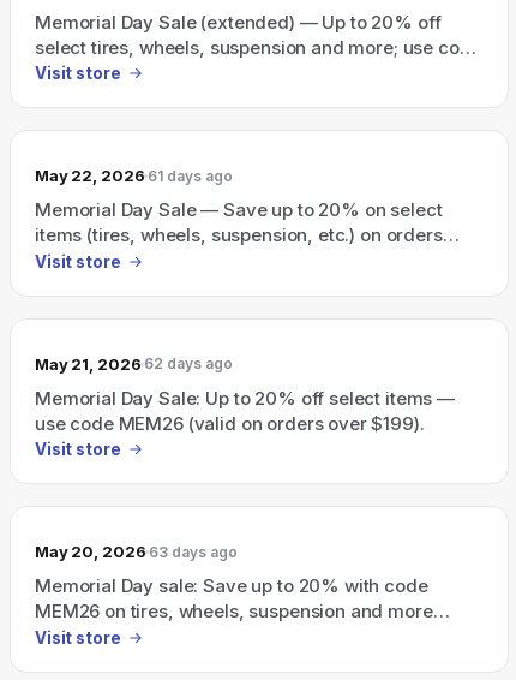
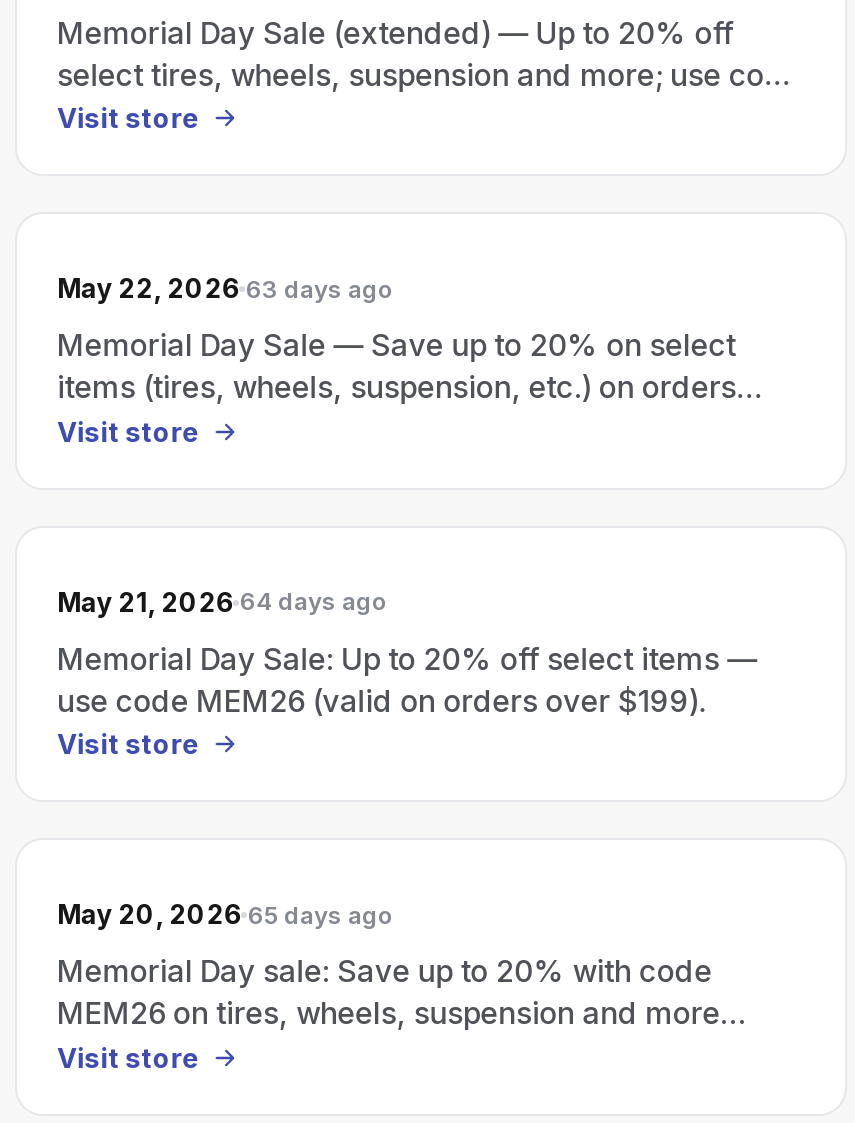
[35,166,233,185] May 22, 2026 61 days ago -> [57,272,394,304] May 22, 2026 63 days ago
[35,354,233,373] May 21, 2026 62 days ago -> [57,585,388,617] May 21, 2026 64 days ago
[35,542,238,561] May 20, 2026 63 days ago -> [57,898,394,930] May 20, 2026 65 days ago

